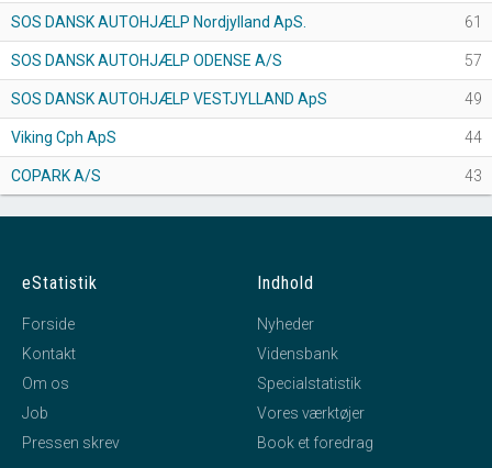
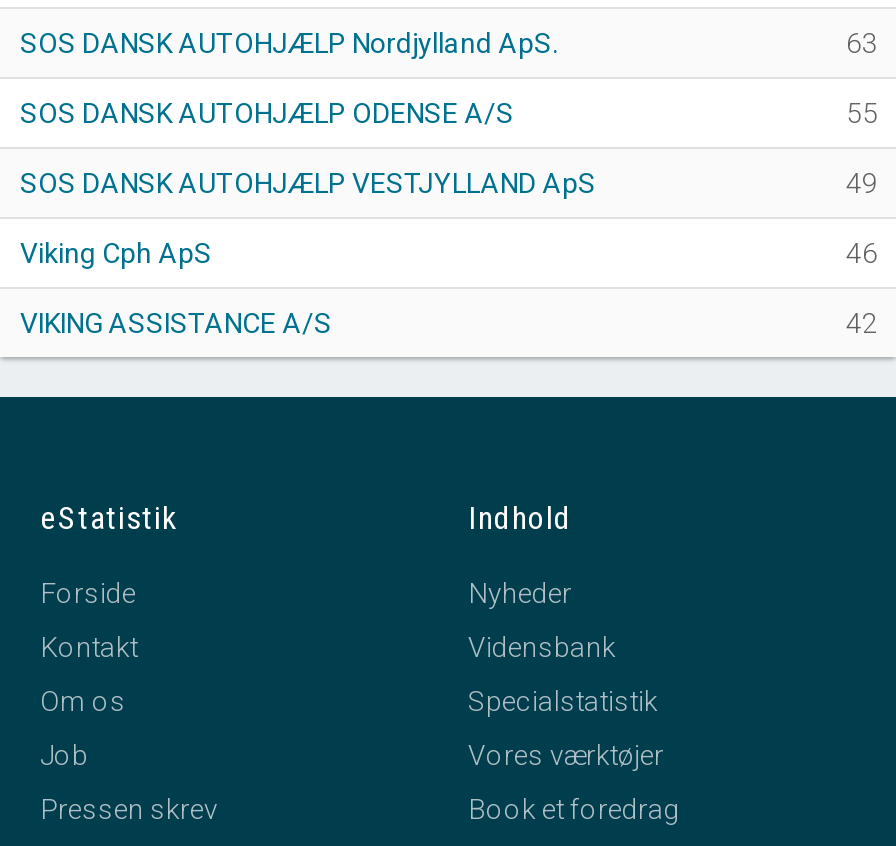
[465,13,482,31] 61 -> [846,27,878,59] 63
[465,52,482,69] 57 -> [846,97,878,129] 55
[465,129,482,146] 44 -> [846,237,878,269] 46
[11,167,482,185] COPARK A/S | 43 -> [20,307,878,339] VIKING ASSISTANCE A/S | 42

